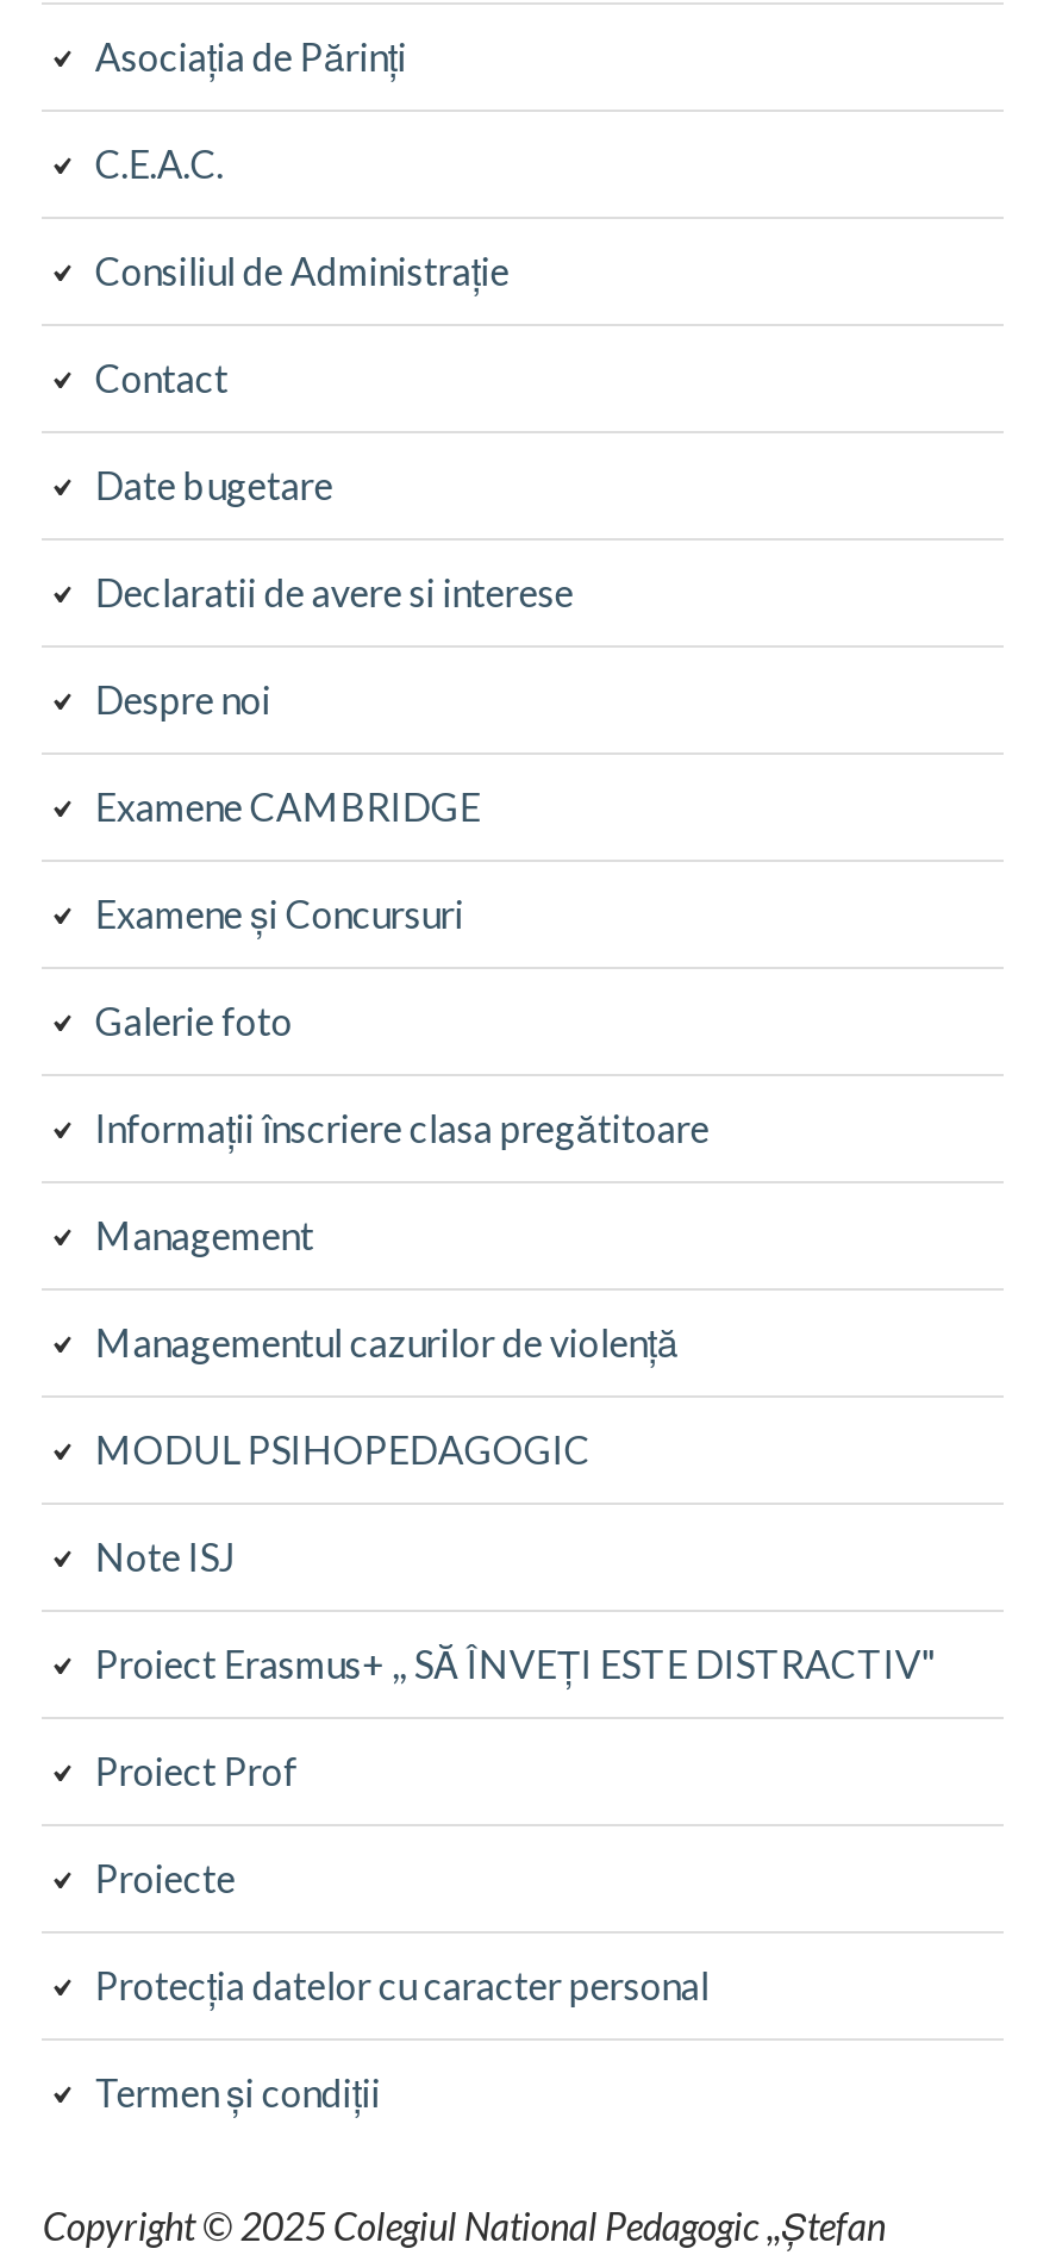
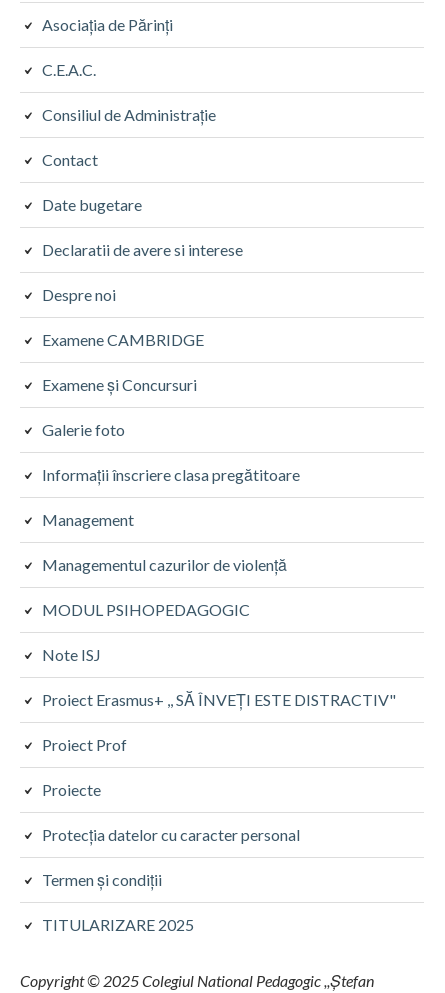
none -> [42,915,194,934] TITULARIZARE 2025

